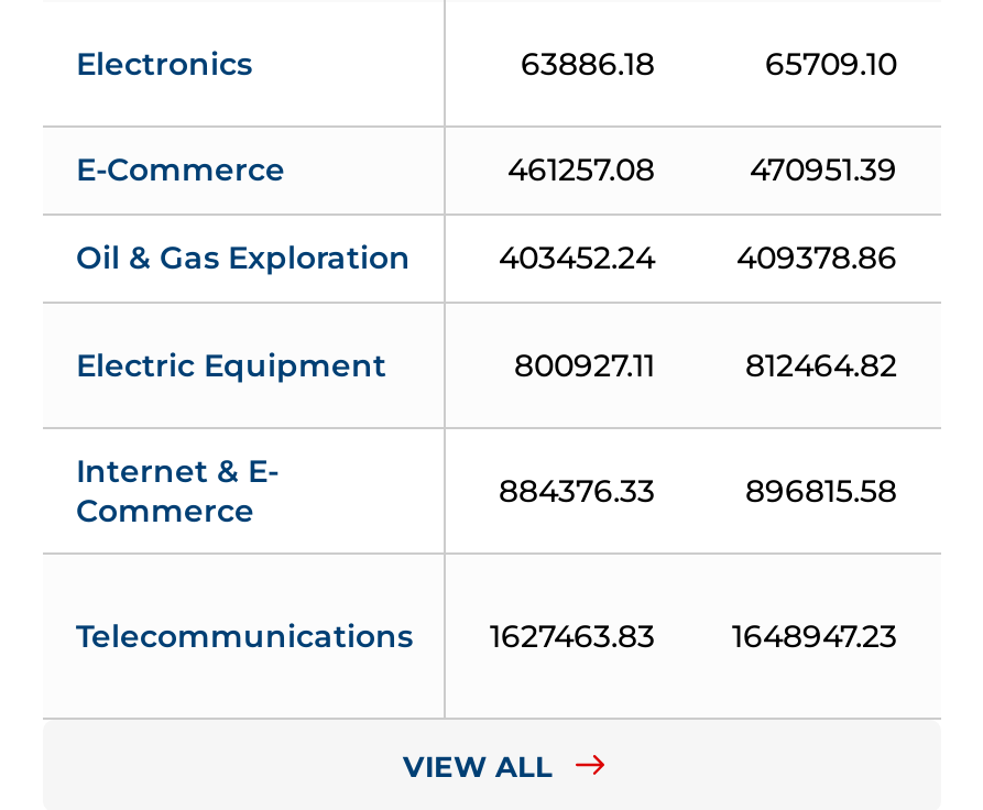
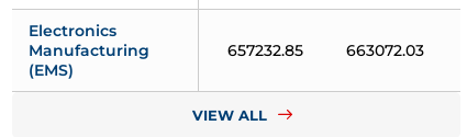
[76,45,897,531] 63886.18 | 65709.10 | E-Commerce | 461257.08 | 470951.39 | Oil & Gas Exploration | 403452.24 | 409378.86 | Electric Equipment | 800927.11 | 812464.82 | Internet & E- | Commerce | 884376.33 | 896815.58 -> [29,41,149,80] Manufacturing | (EMS)
[76,617,897,657] Telecommunications | 1627463.83 | 1648947.23 -> [227,41,424,61] 657232.85 | 663072.03

